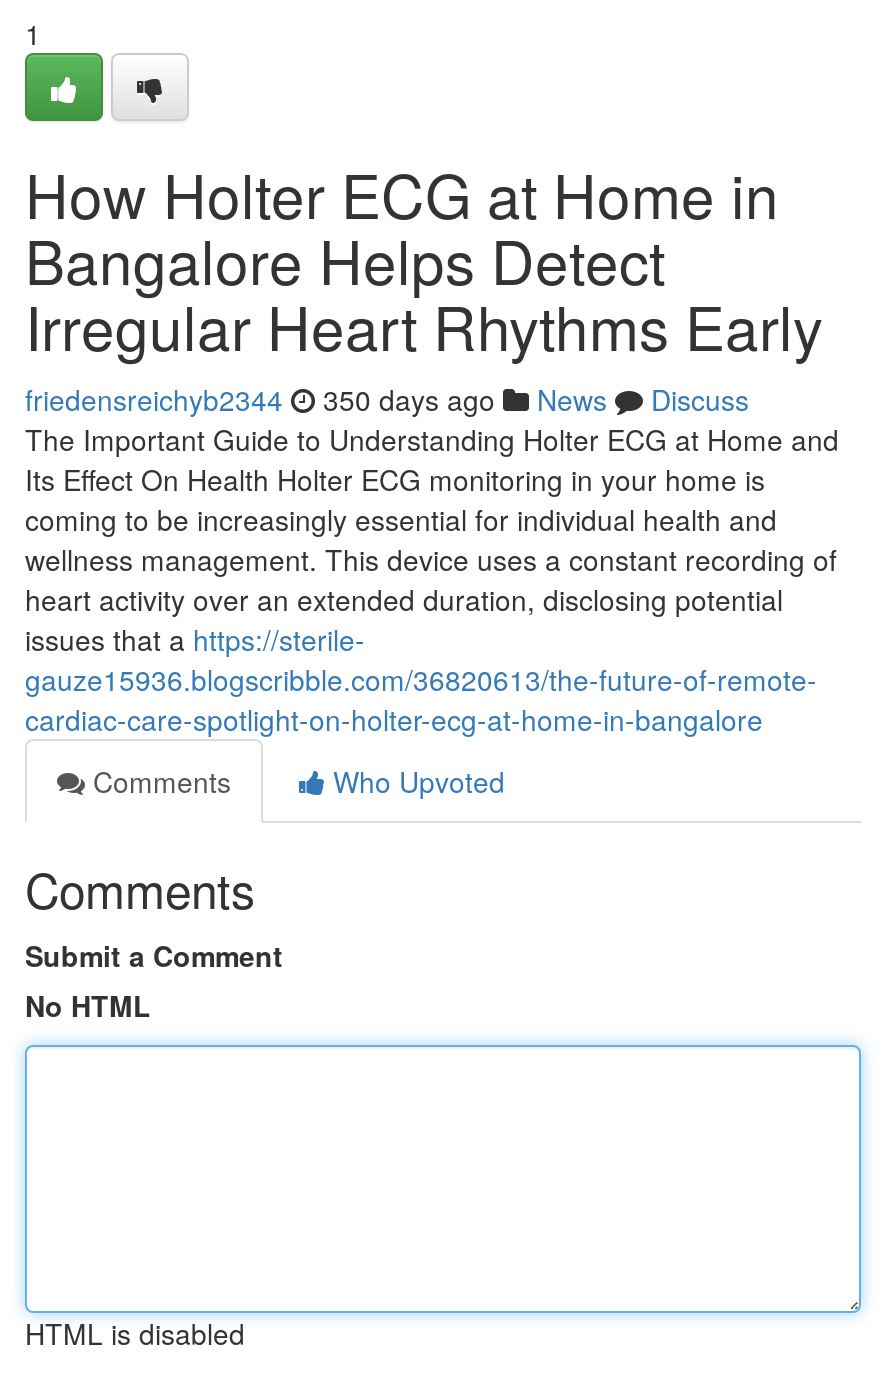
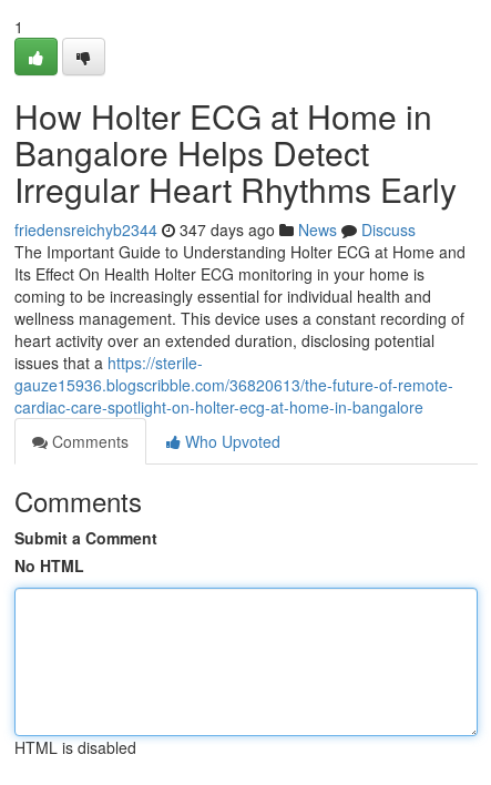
[25,379,749,419] friedensreichyb2344 350 days ago News Discuss -> [14,218,416,241] friedensreichyb2344 347 days ago News Discuss

